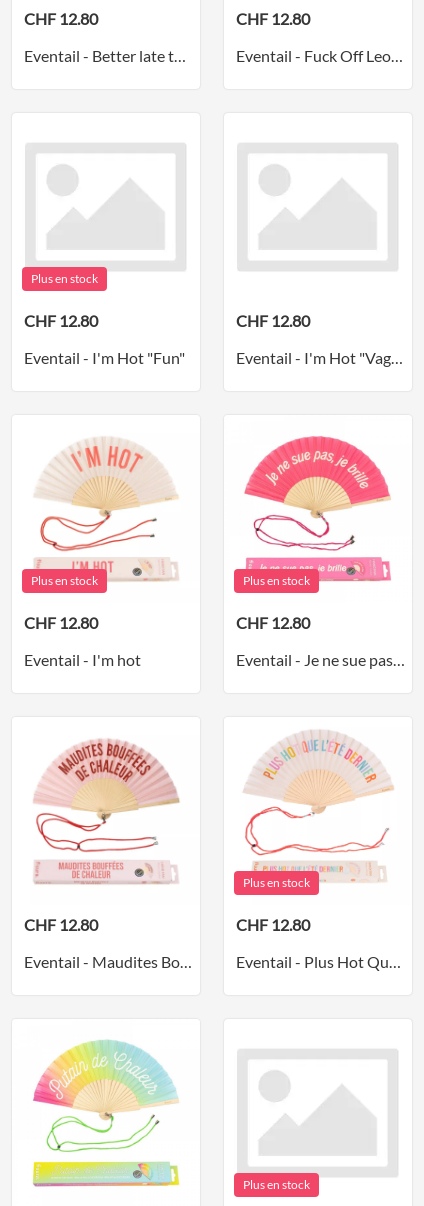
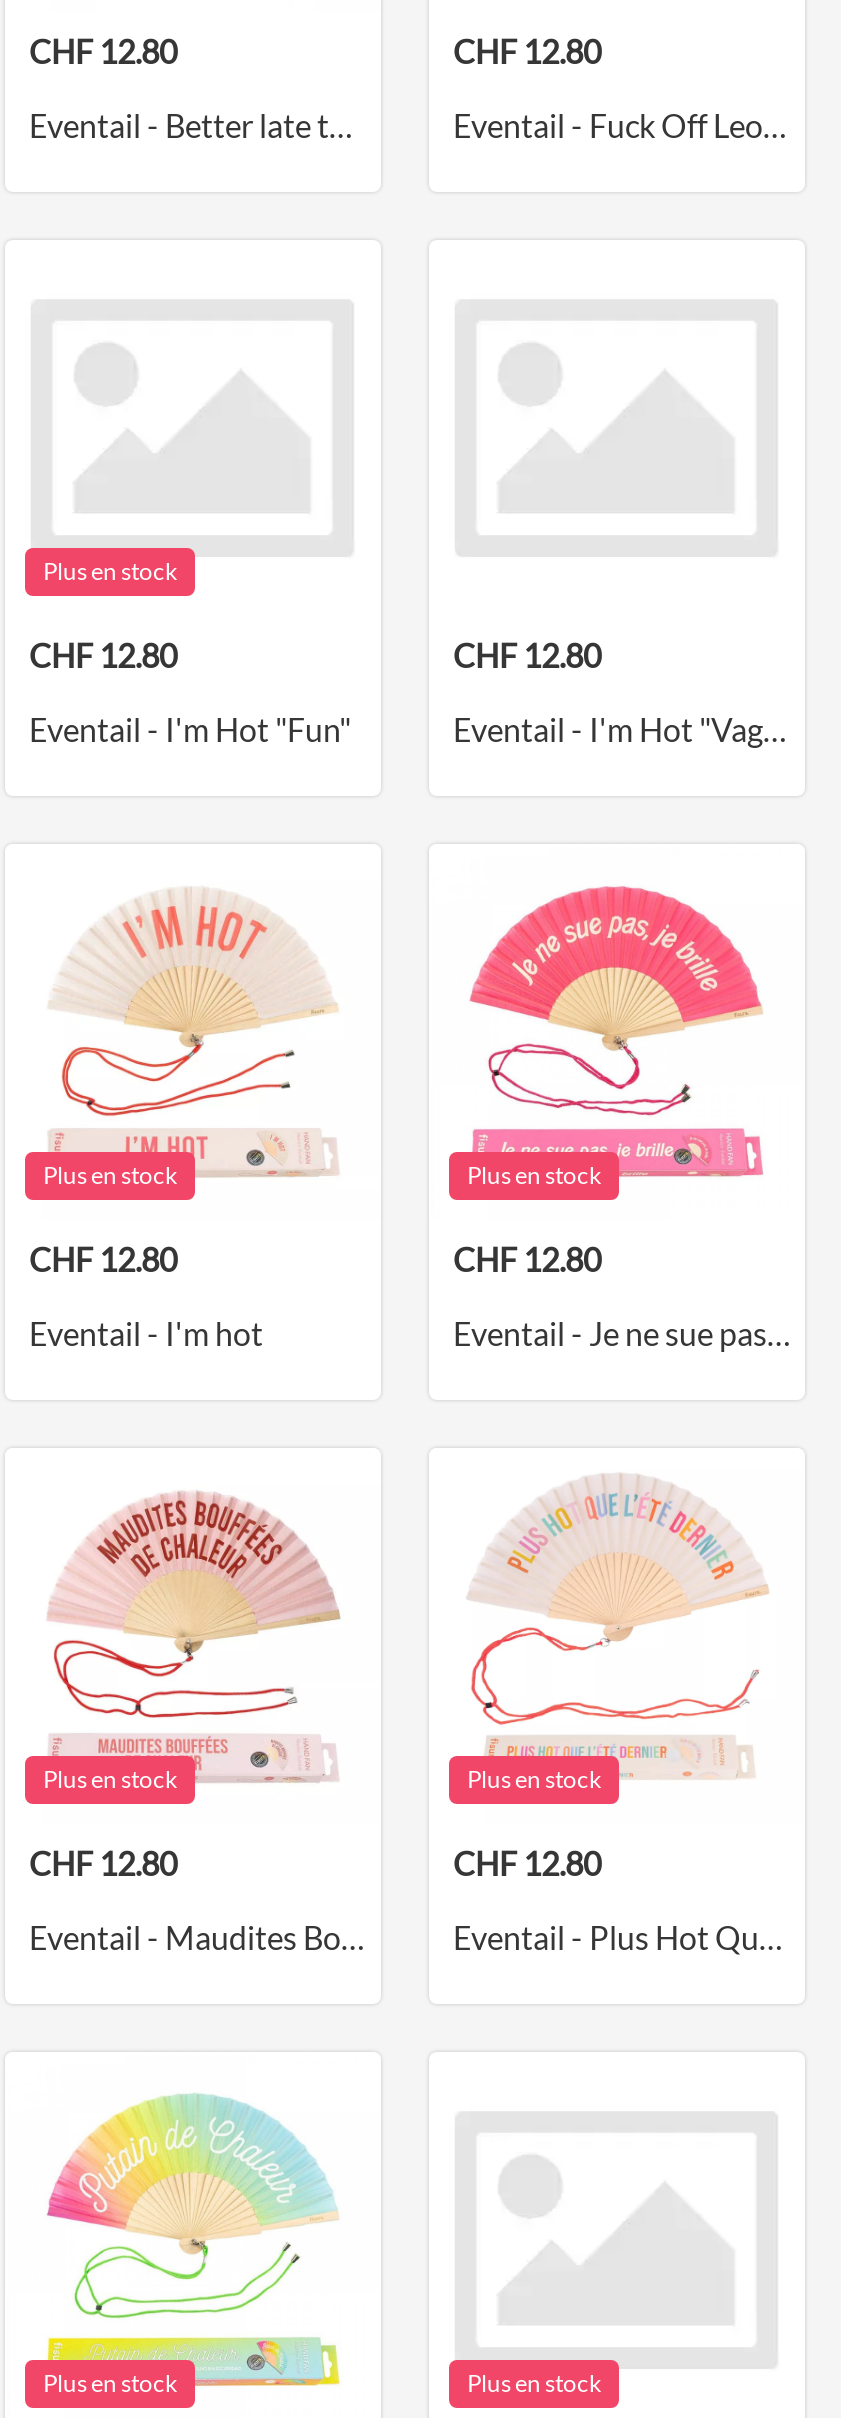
none -> [43,1764,177,1794] Plus en stock
none -> [43,2368,177,2398] Plus en stock

